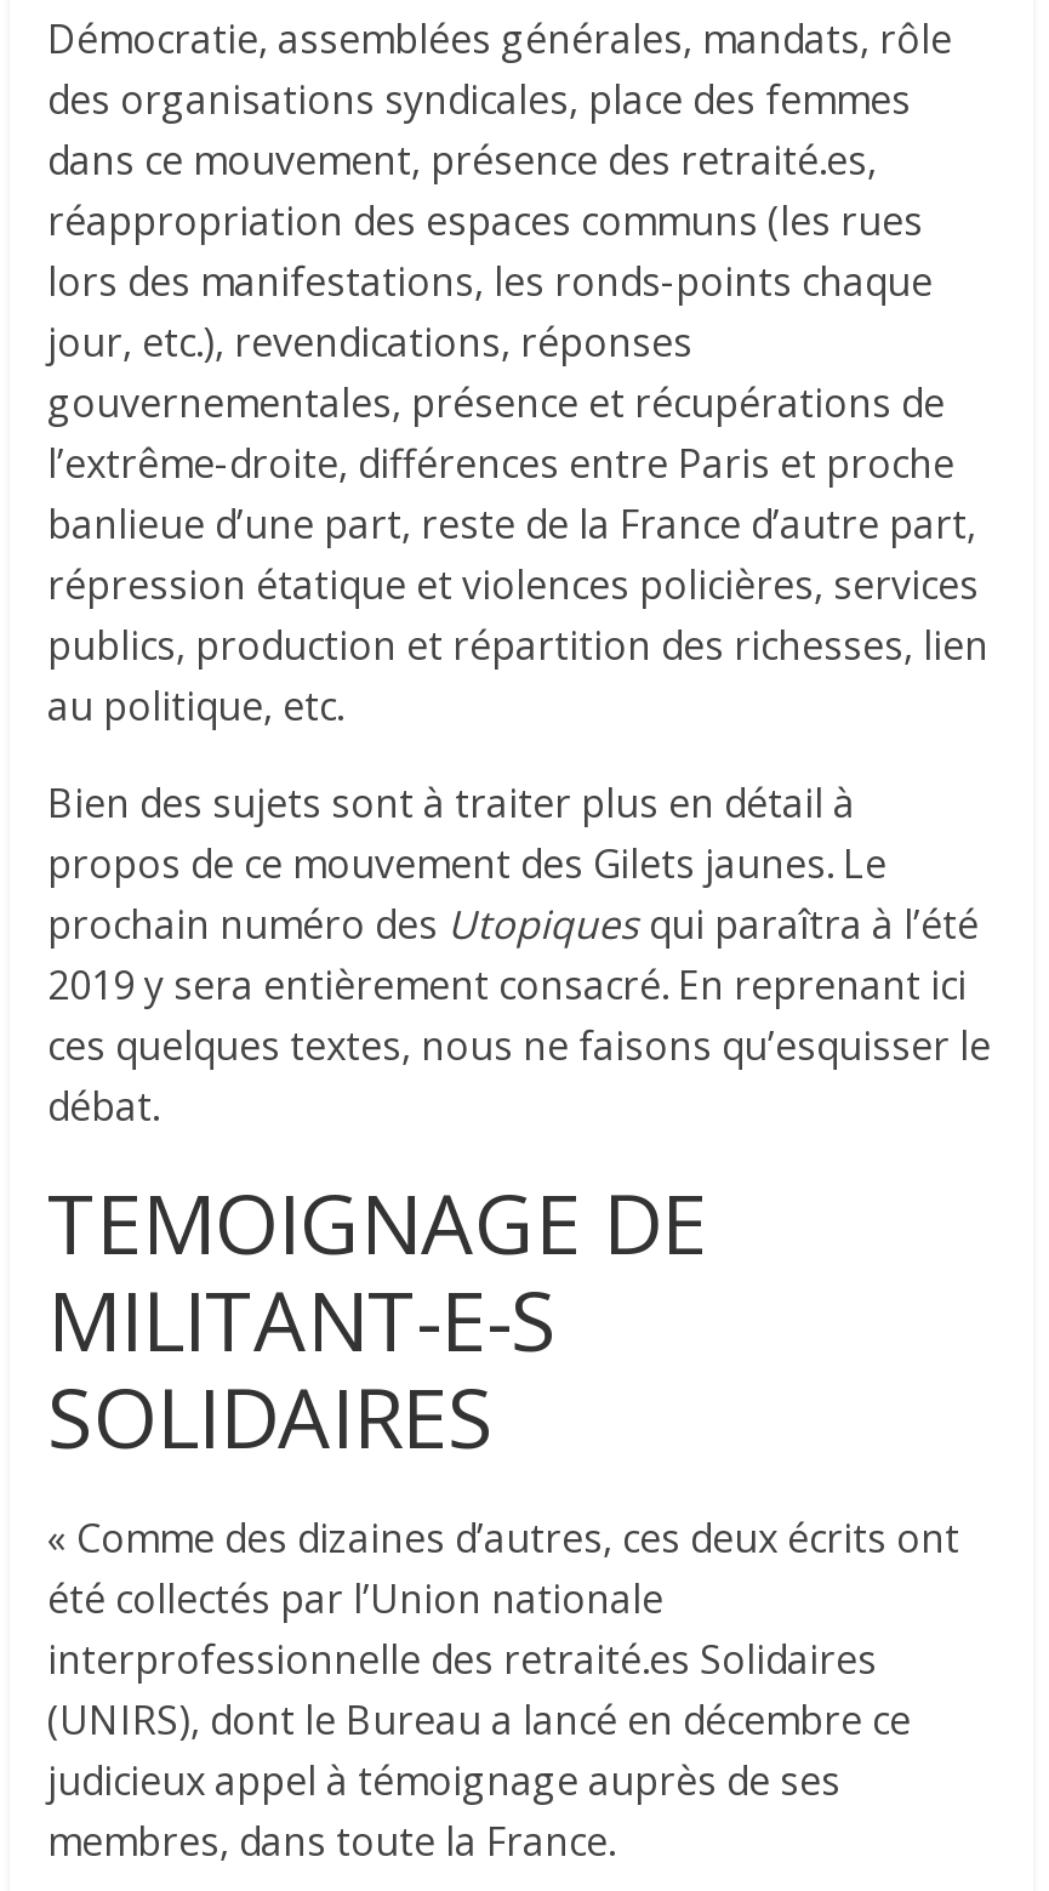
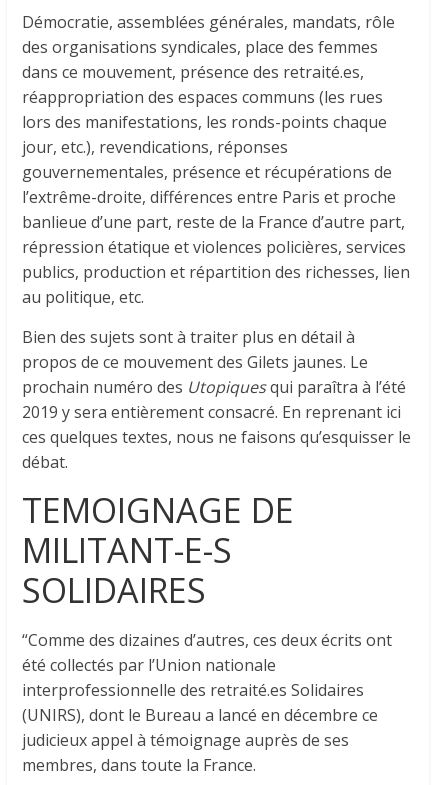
[47,1512,959,1565] « Comme des dizaines d’autres, ces deux écrits ont -> [22,629,392,651] “Comme des dizaines d’autres, ces deux écrits ont

